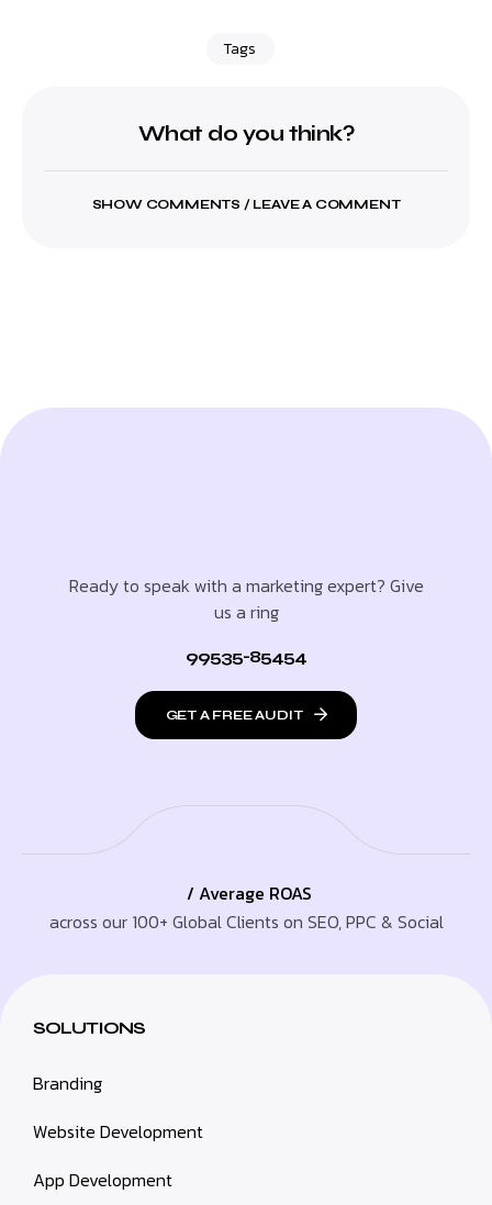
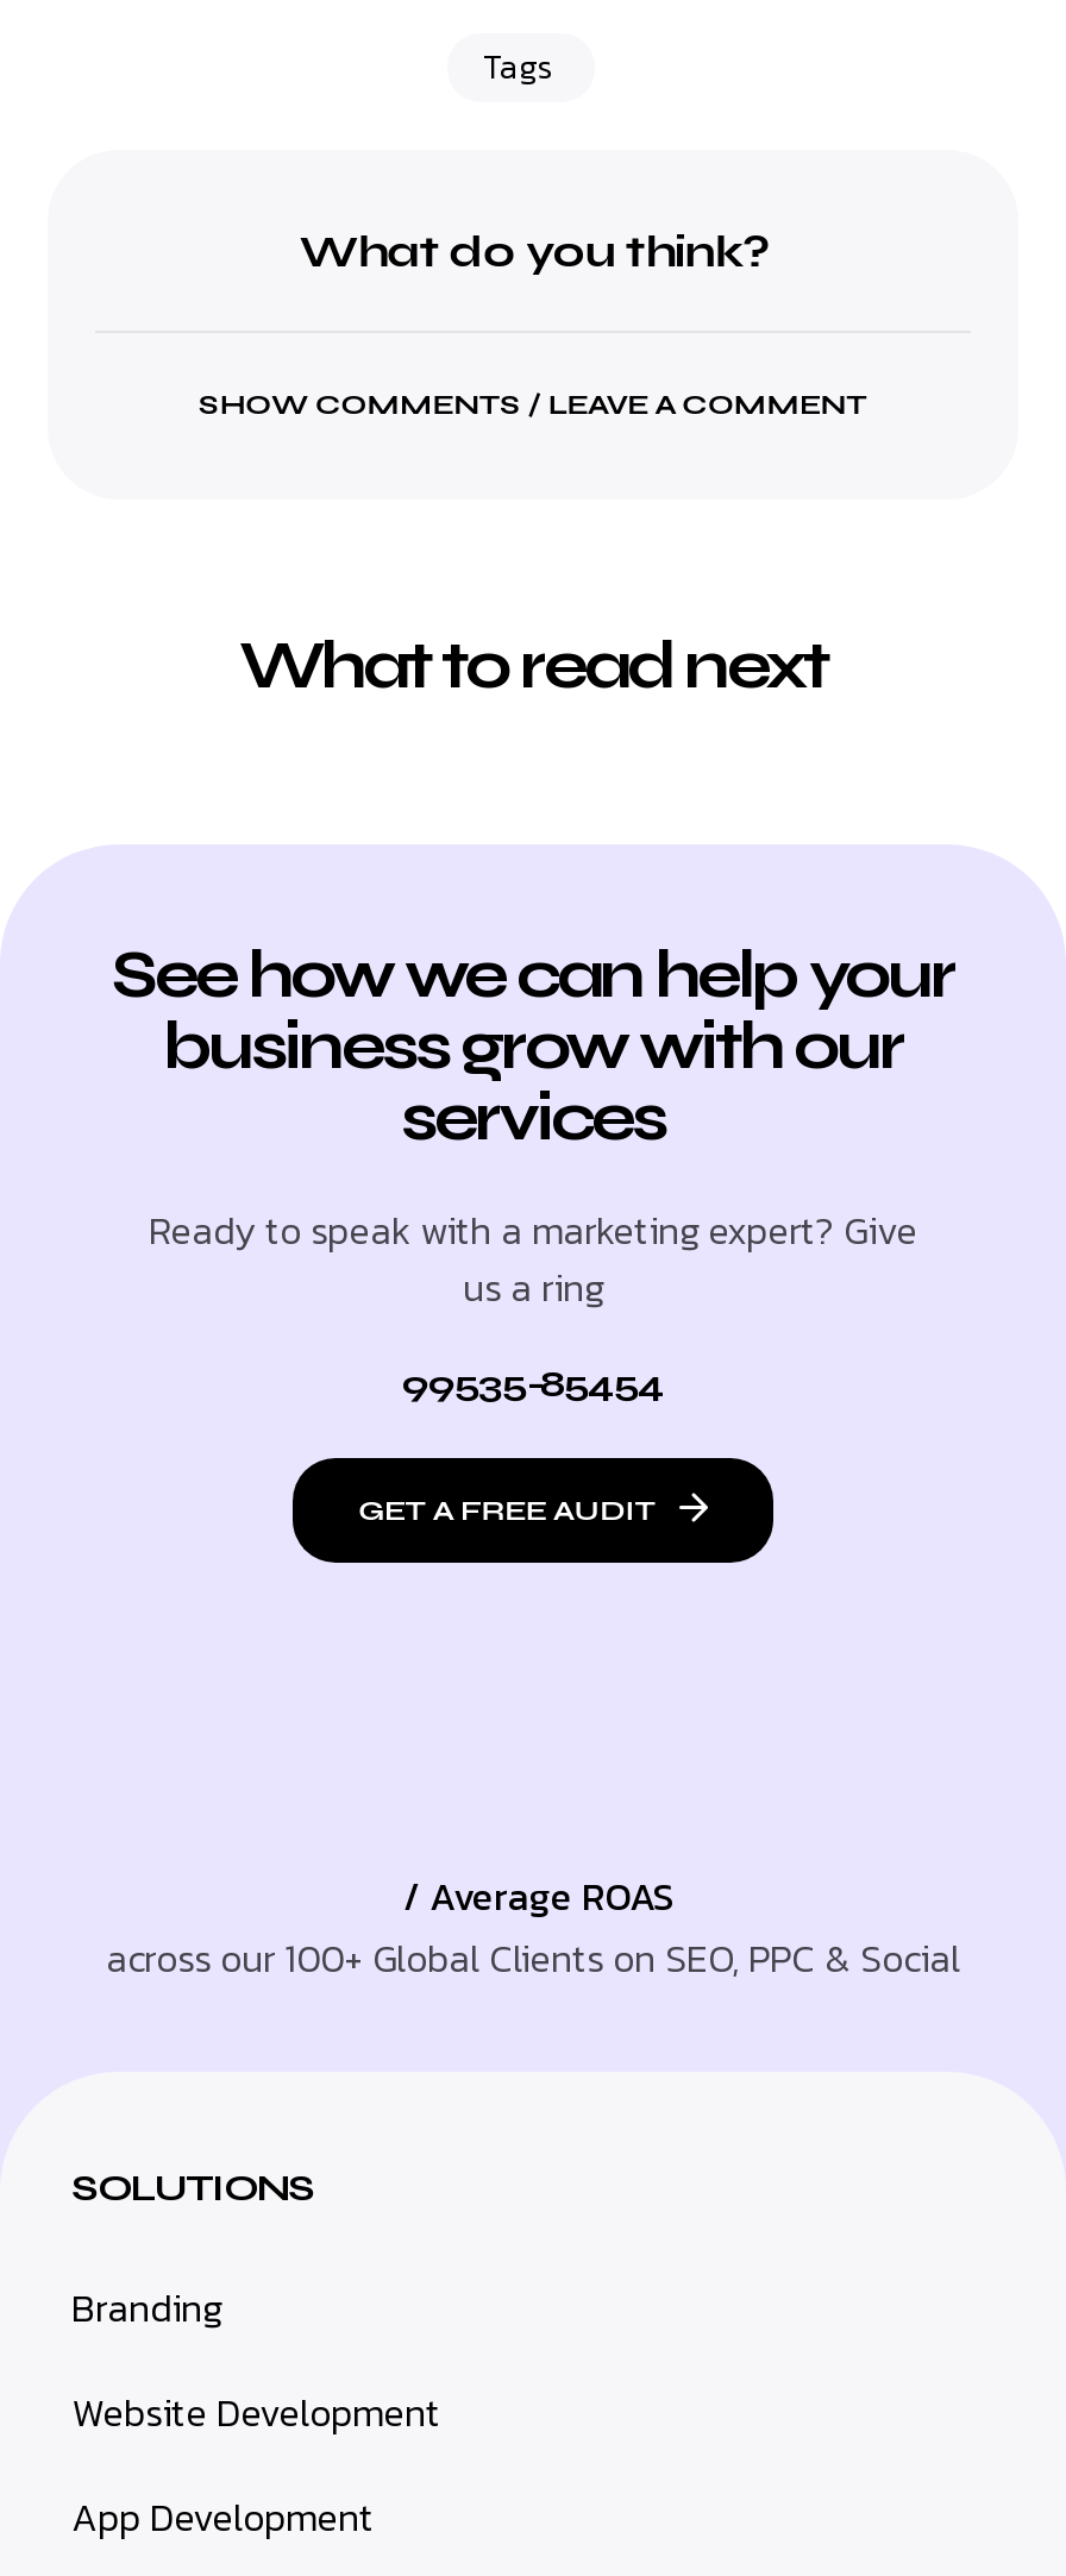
none -> [112,934,954,1158] See how we can help your | business grow with our | services
none -> [239,625,827,706] What to read next

